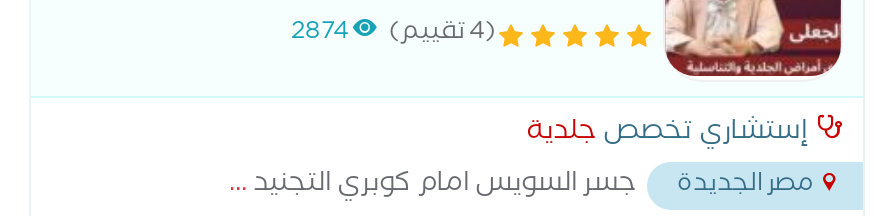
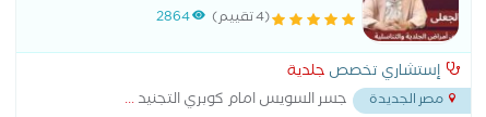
[291,12,349,58] 2874 -> [156,6,190,31] 2864

